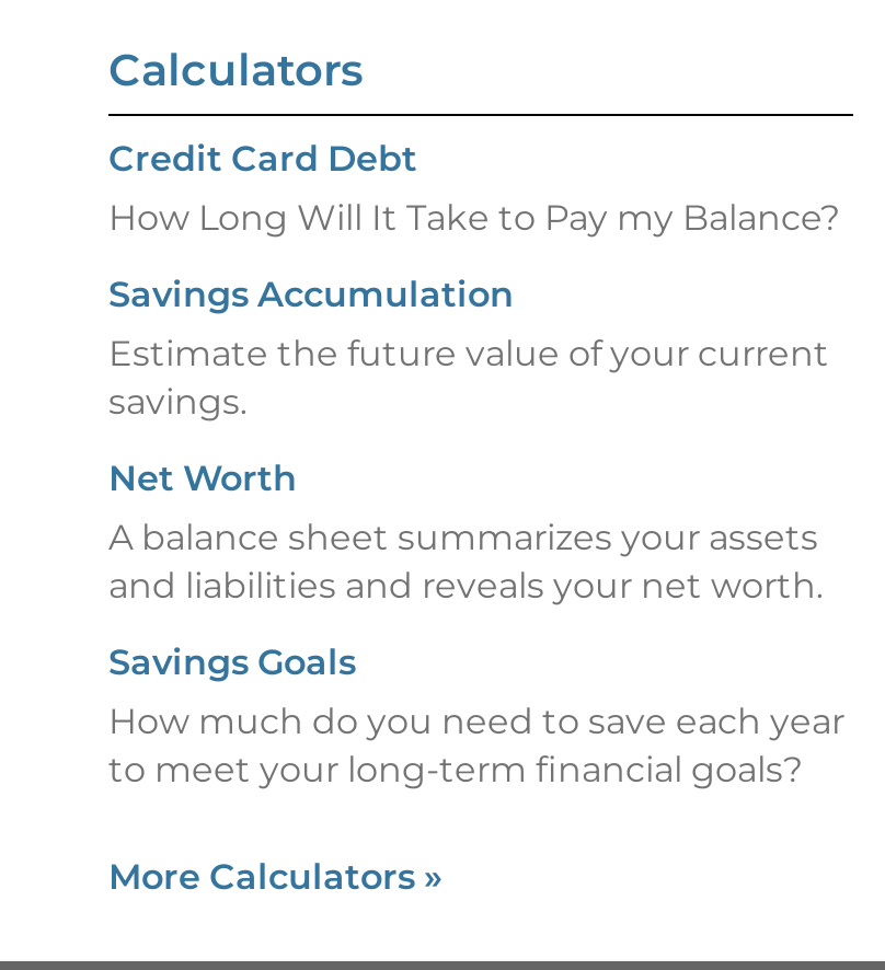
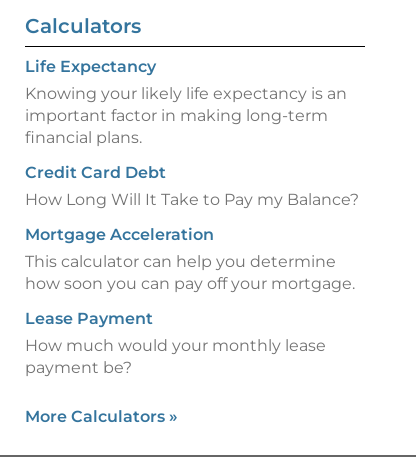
none -> [25,57,347,147] Life Expectancy | Knowing your likely life expectancy is an | important factor in making long-term | financial plans.
moved [108,137,840,238] -> [25,163,359,209]: Credit Card Debt | How Long Will It Take to Pay my Balance?
[108,273,844,790] Savings Accumulation | Estimate the future value of your current | savings. | Net Worth | A balance sheet summarizes your assets | and liabilities and reveals your net worth. | Savings Goals | How much do you need to save each year | to meet your long-term financial goals? -> [25,225,355,377] Mortgage Acceleration | This calculator can help you determine | how soon you can pay off your mortgage. | Lease Payment | How much would your monthly lease | payment be?

